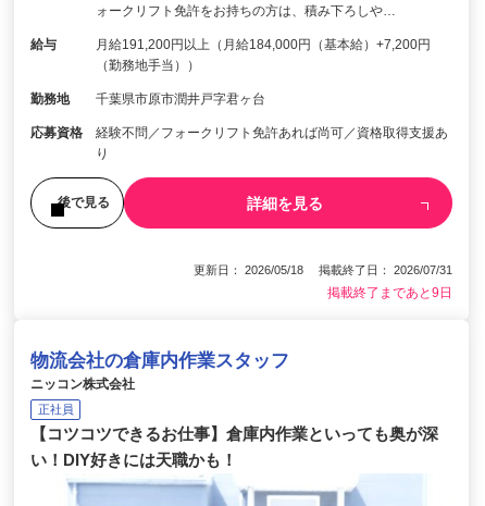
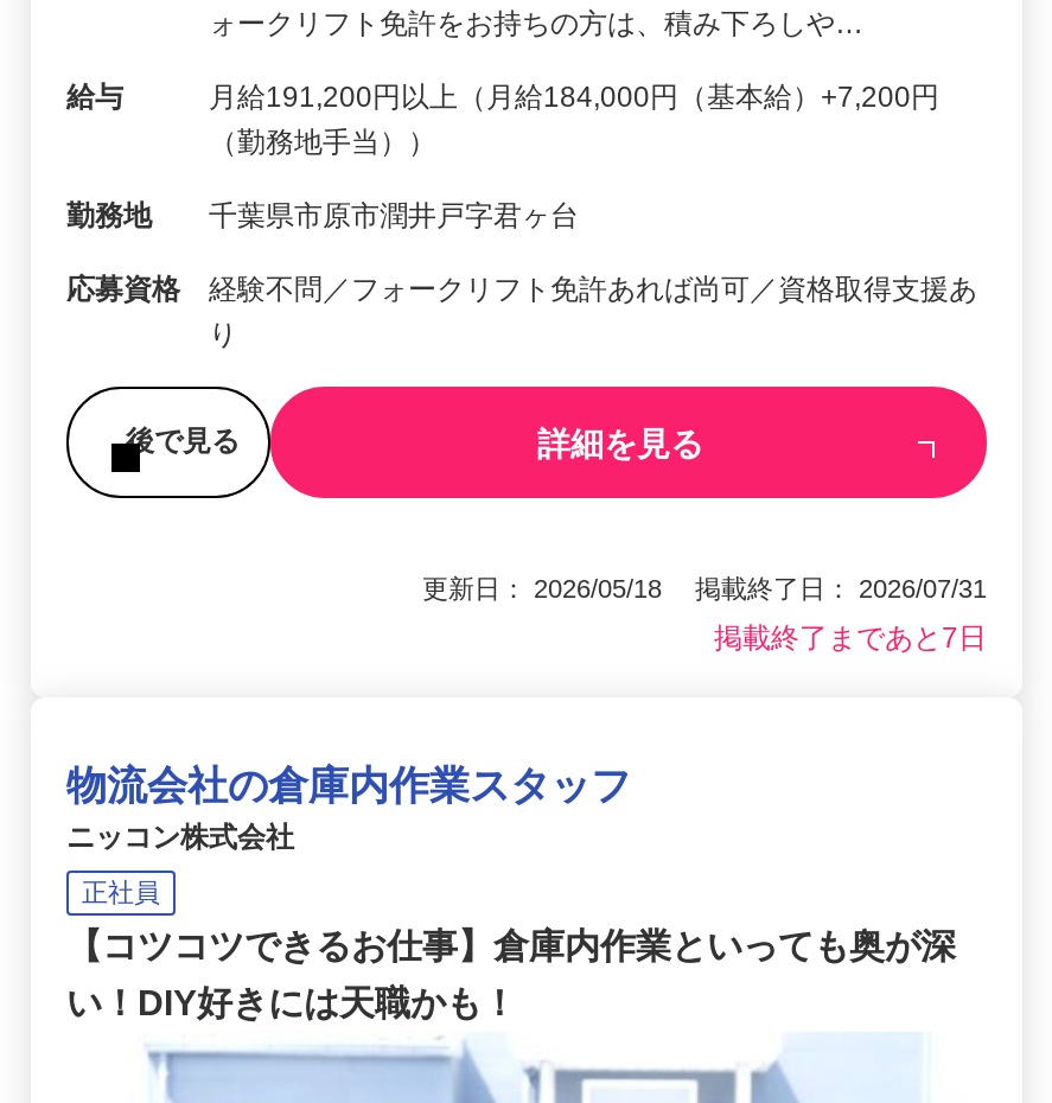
[327,285,452,300] 掲載終了まであと9日 -> [714,621,987,654] 掲載終了まであと7日

